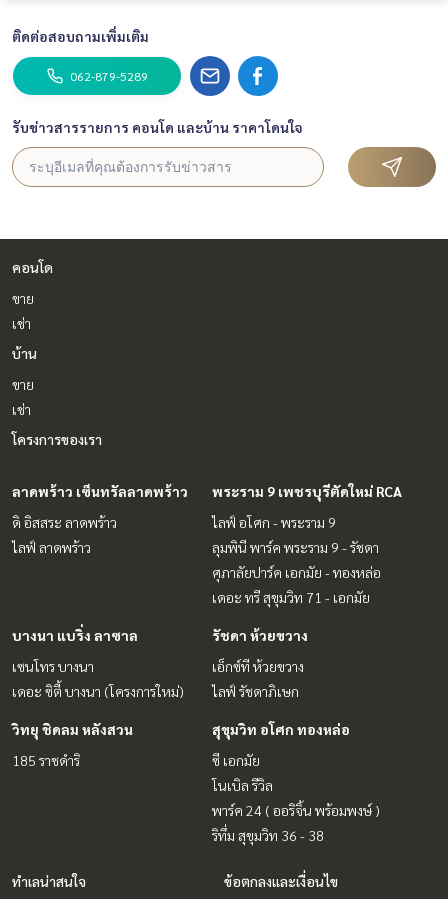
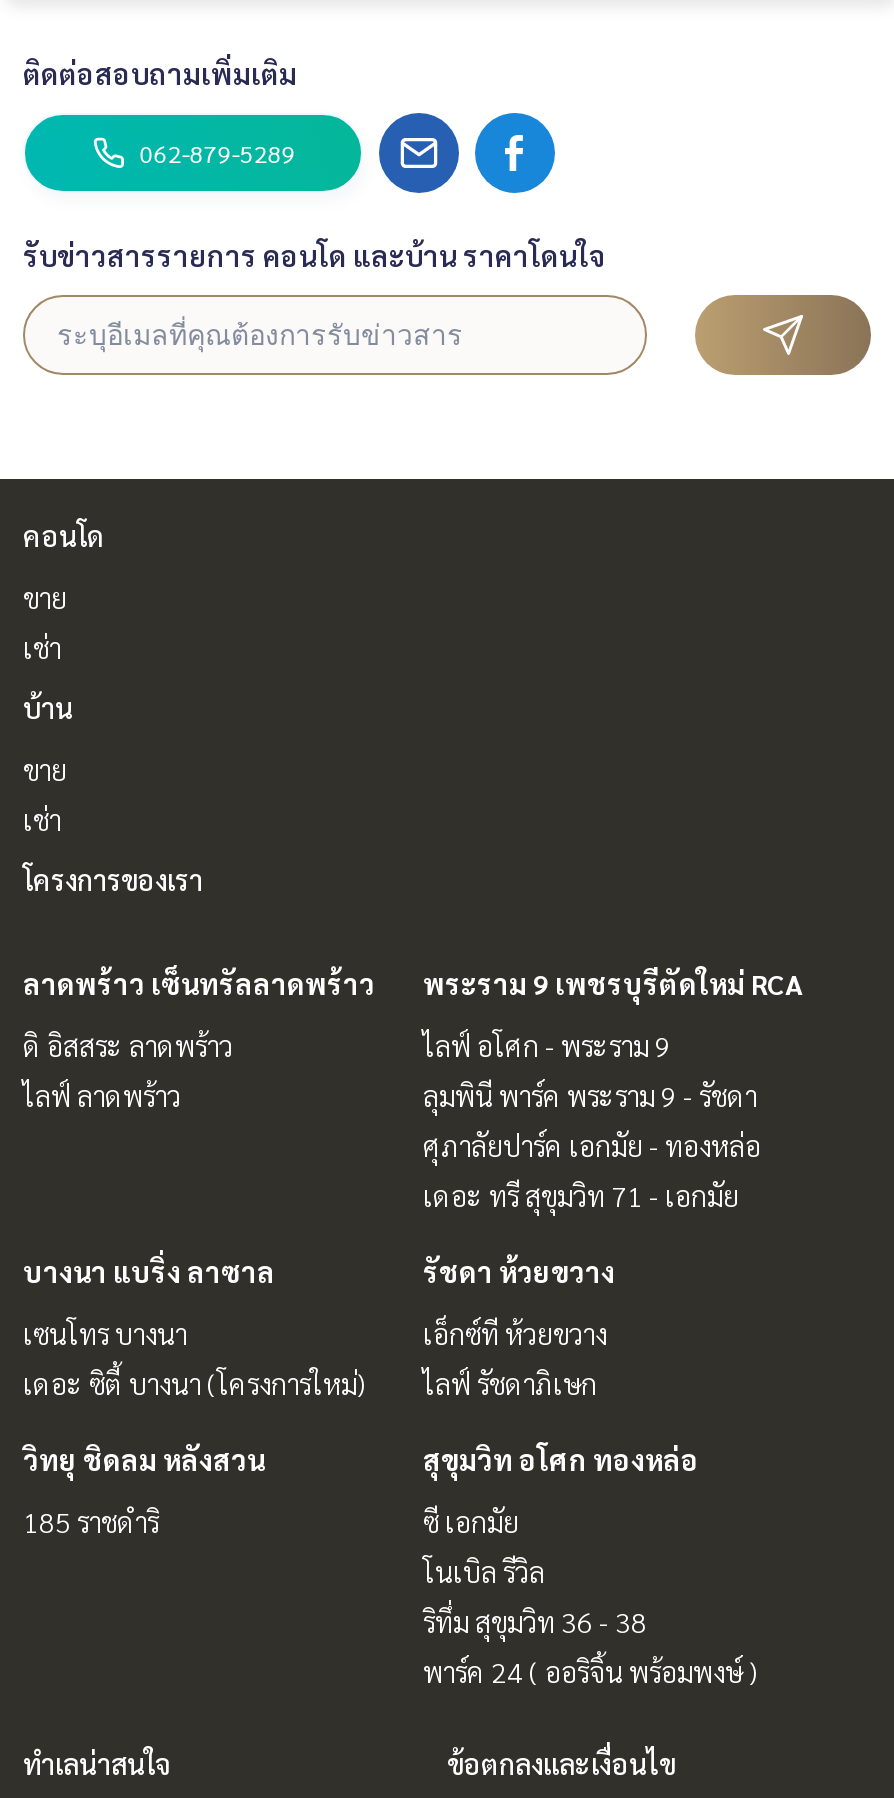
moved [212,801,380,819] -> [423,1652,759,1688]: พาร์ค 24 ( ออริจิ้น พร้อมพงษ์ )
moved [212,826,324,844] -> [423,1602,647,1638]: ริทึ่ม สุขุมวิท 36 - 38

